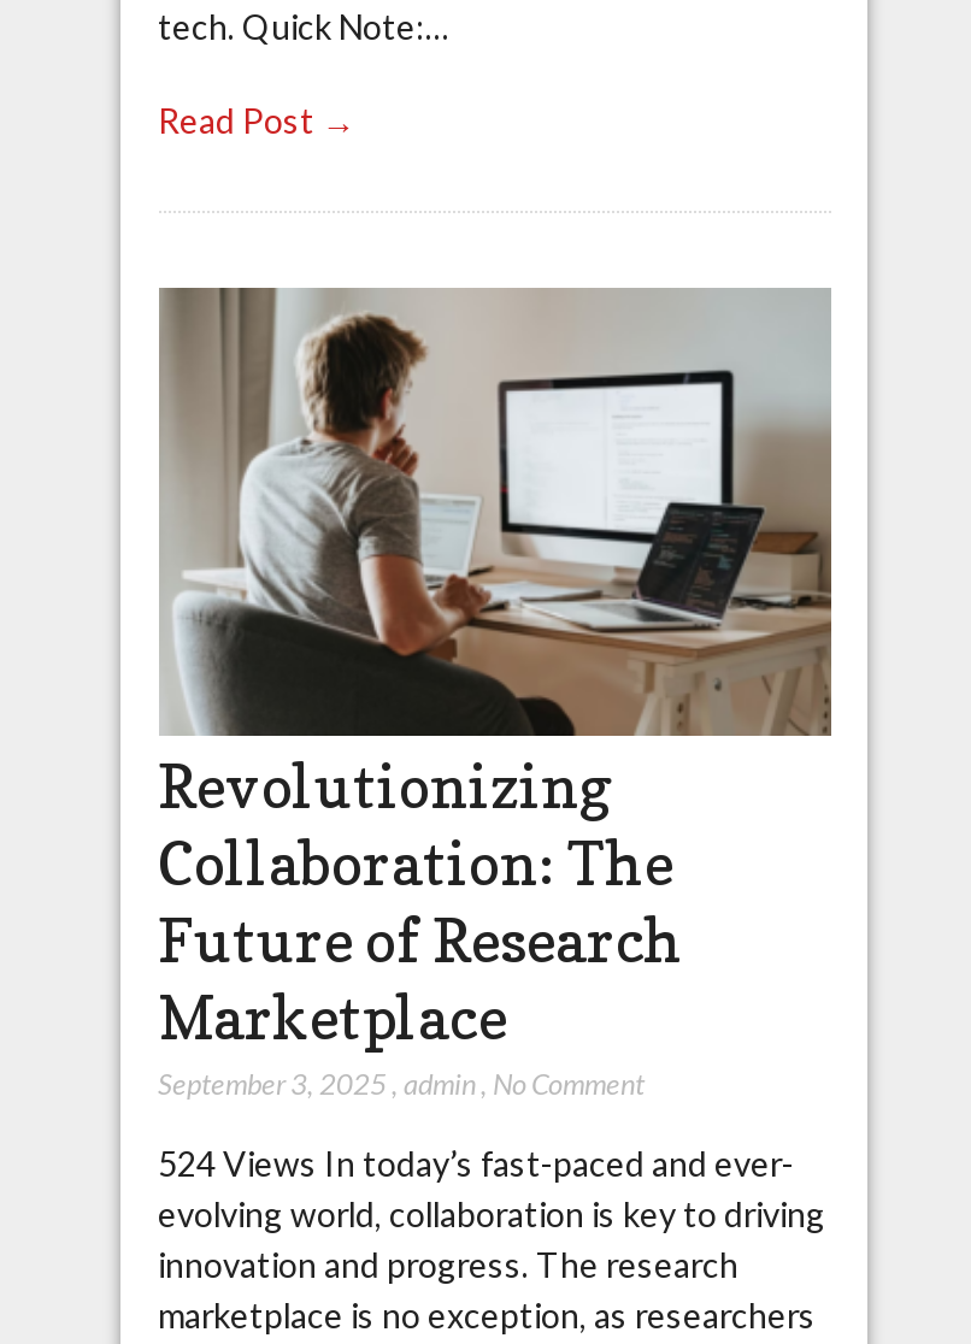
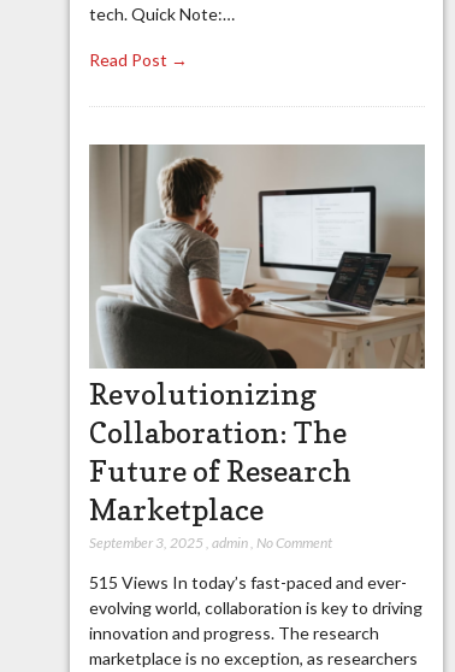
[158,1143,794,1184] 524 Views In today’s fast-paced and ever- -> [88,572,406,592] 515 Views In today’s fast-paced and ever-

